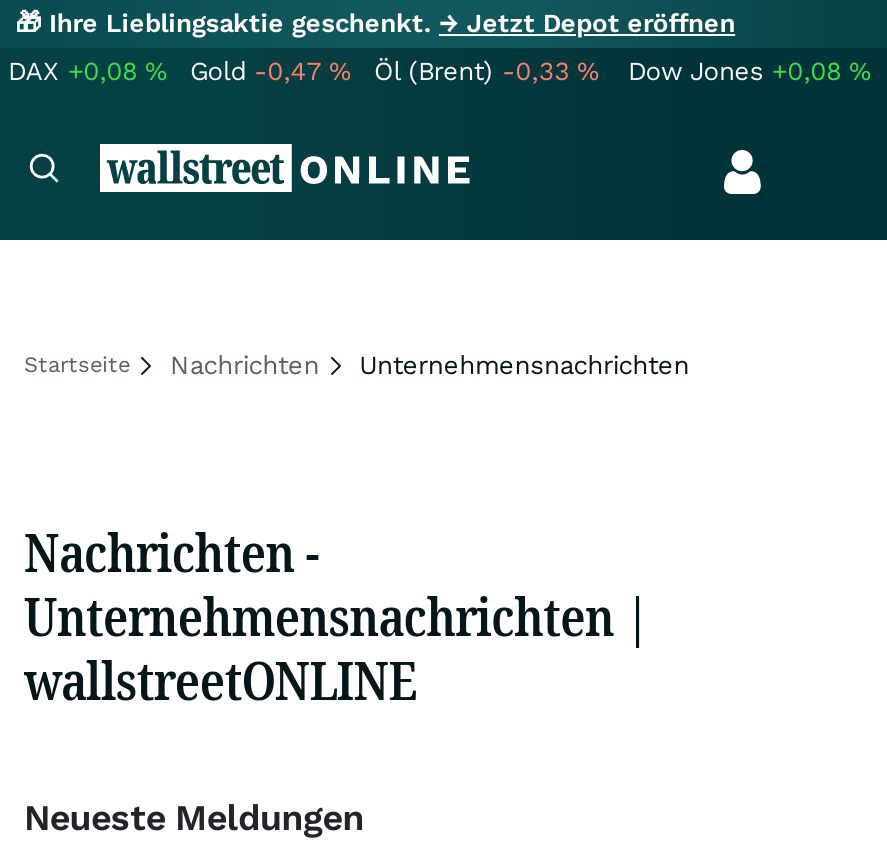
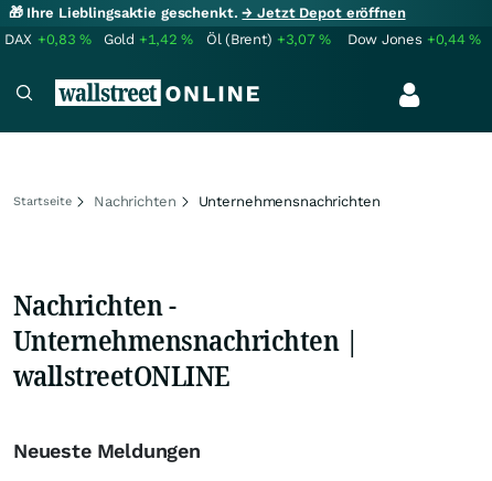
[8,56,166,86] DAX +0,08% -> [4,31,92,47] DAX +0,83%
[190,56,350,86] Gold -0,47% -> [104,31,193,47] Gold +1,42%
[374,56,598,86] Öl (Brent) -0,33% -> [206,31,331,47] Öl (Brent) +3,07%
[628,56,870,86] Dow Jones +0,08% -> [347,31,481,47] Dow Jones +0,44%

